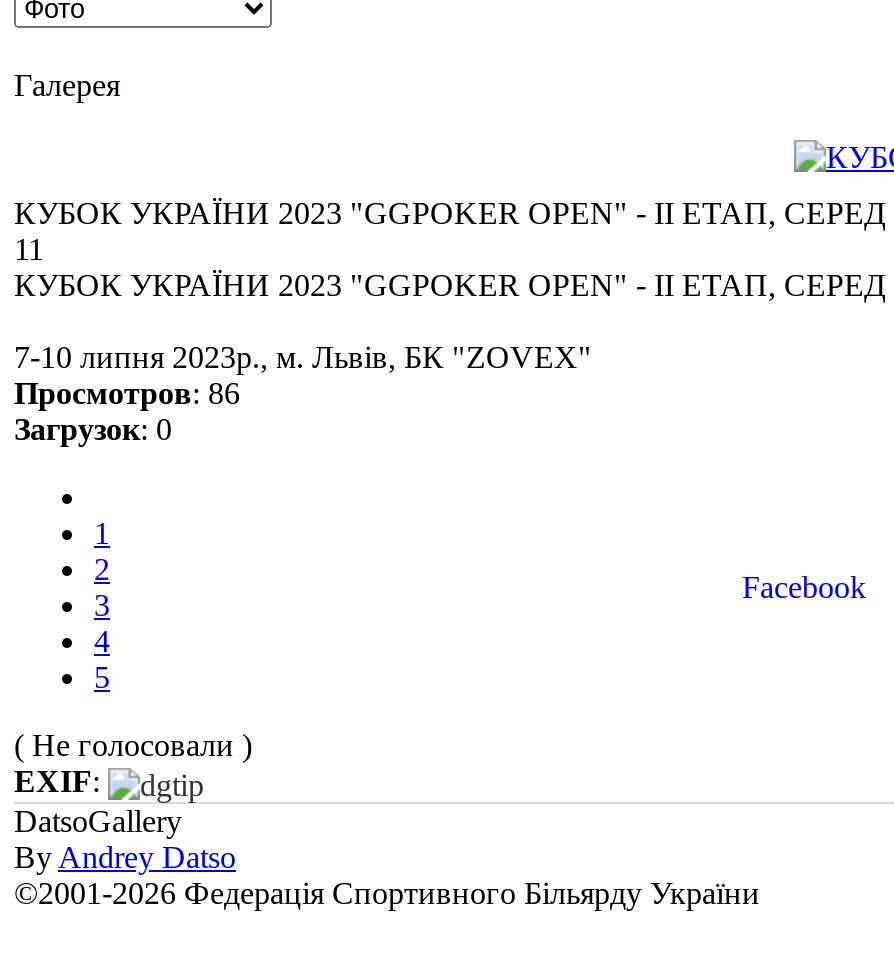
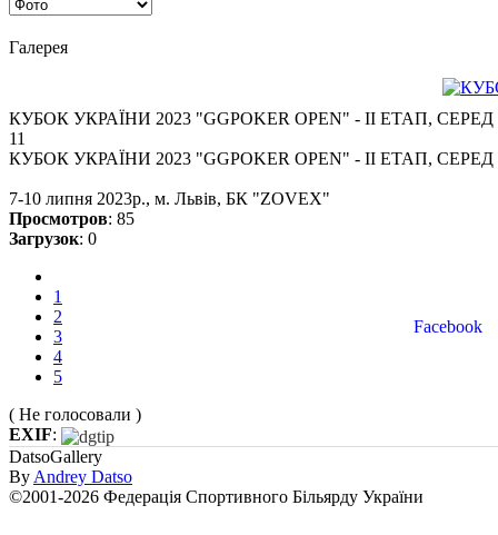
[14,377,240,411] Просмотров: 86 -> [9,209,135,228] Просмотров: 85

